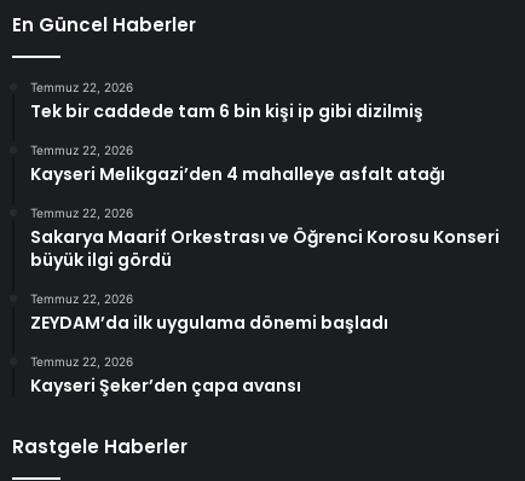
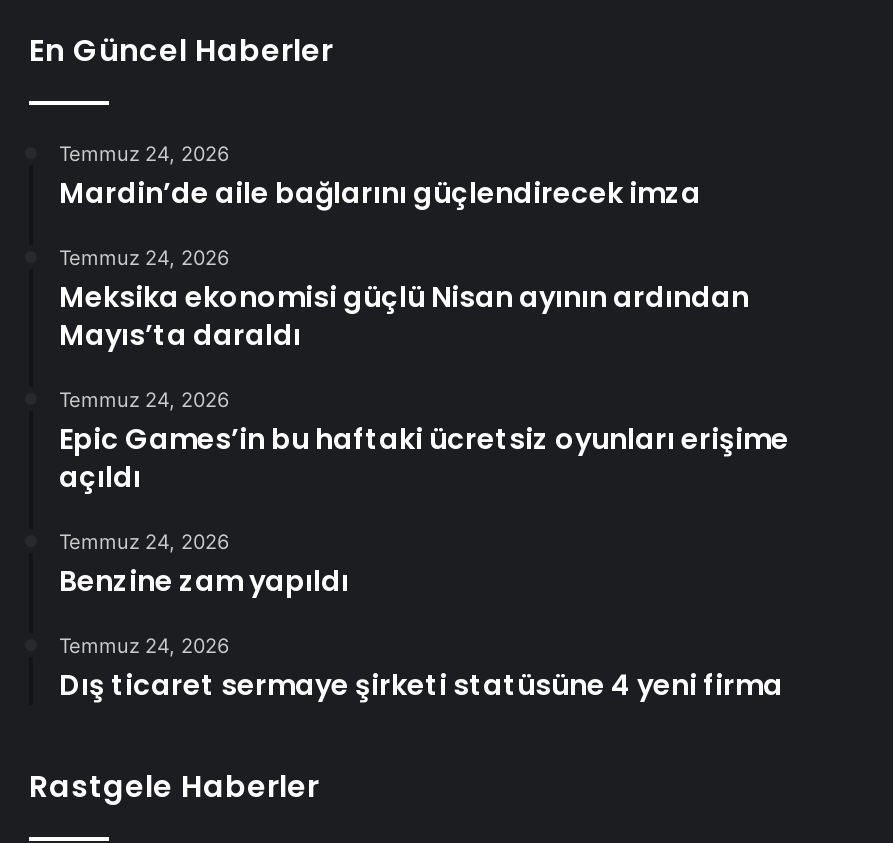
[30,80,423,123] Temmuz 22, 2026 | Tek bir caddede tam 6 bin kişi ip gibi dizilmiş -> [59,141,701,213] Temmuz 24, 2026 | Mardin’de aile bağlarını güçlendirecek imza
[30,143,445,186] Temmuz 22, 2026 | Kayseri Melikgazi’den 4 mahalleye asfalt atağı -> [59,245,749,355] Temmuz 24, 2026 | Meksika ekonomisi güçlü Nisan ayının ardından | Mayıs’ta daraldı
[30,206,500,272] Temmuz 22, 2026 | Sakarya Maarif Orkestrası ve Öğrenci Korosu Konseri | büyük ilgi gördü -> [59,387,789,497] Temmuz 24, 2026 | Epic Games’in bu haftaki ücretsiz oyunları erişime | açıldı
[30,291,388,335] Temmuz 22, 2026 | ZEYDAM’da ilk uygulama dönemi başladı -> [59,529,349,601] Temmuz 24, 2026 | Benzine zam yapıldı
[30,354,301,398] Temmuz 22, 2026 | Kayseri Şeker’den çapa avansı -> [59,633,783,705] Temmuz 24, 2026 | Dış ticaret sermaye şirketi statüsüne 4 yeni firma

